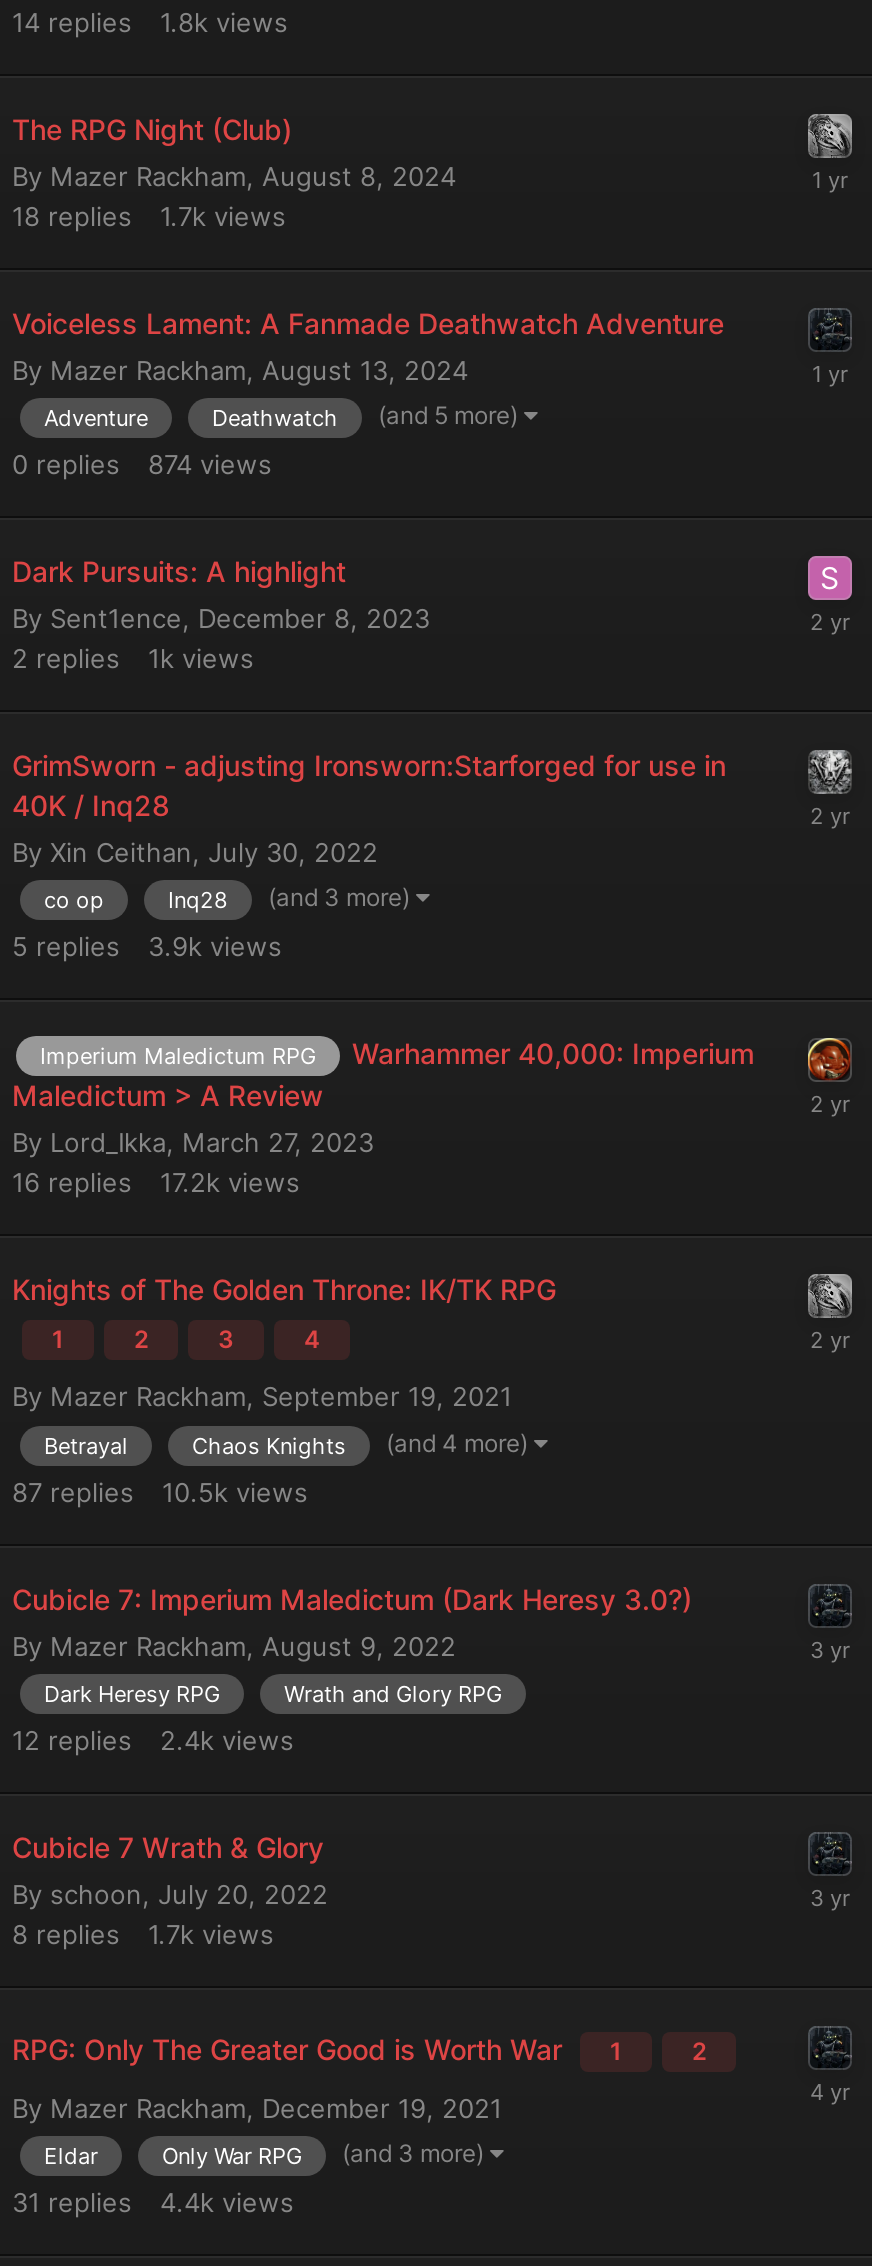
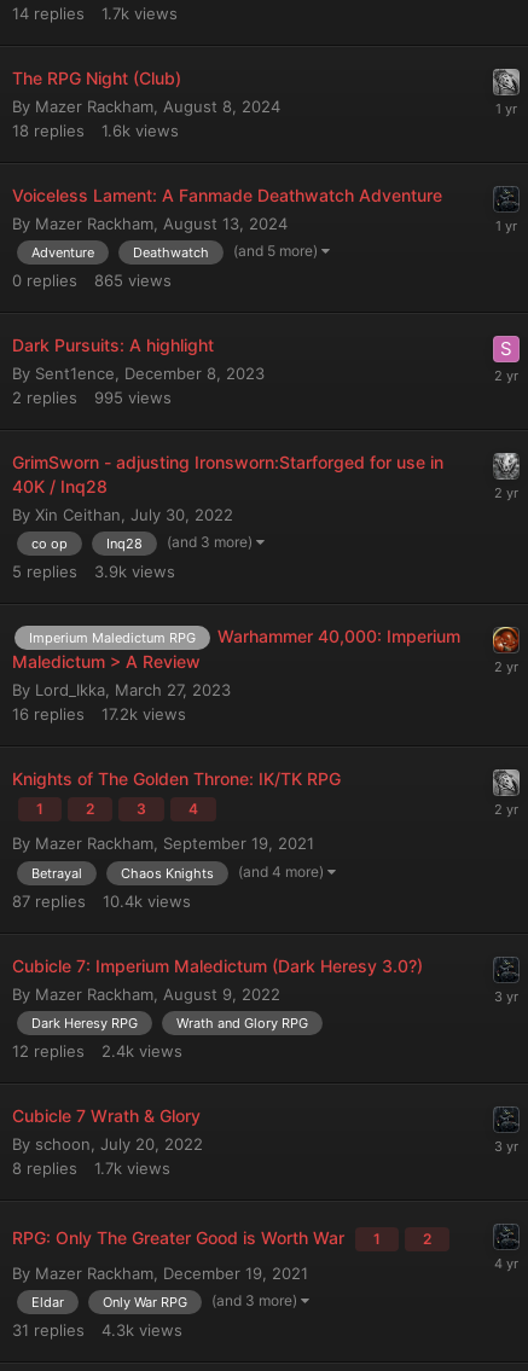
[12,6,288,38] 14 replies 1.8k views -> [12,4,178,23] 14 replies 1.7k views
[12,200,286,232] 18 replies 1.7k views -> [12,121,179,140] 18 replies 1.6k views
[12,448,272,480] 0 replies 874 views -> [12,271,172,290] 0 replies 865 views
[12,642,254,674] 2 replies 1k views -> [12,388,172,407] 2 replies 995 views
[12,1475,308,1507] 87 replies 10.5k views -> [12,891,191,910] 87 replies 10.4k views
[12,2186,294,2218] 31 replies 4.4k views -> [12,1320,182,1340] 31 replies 4.3k views

